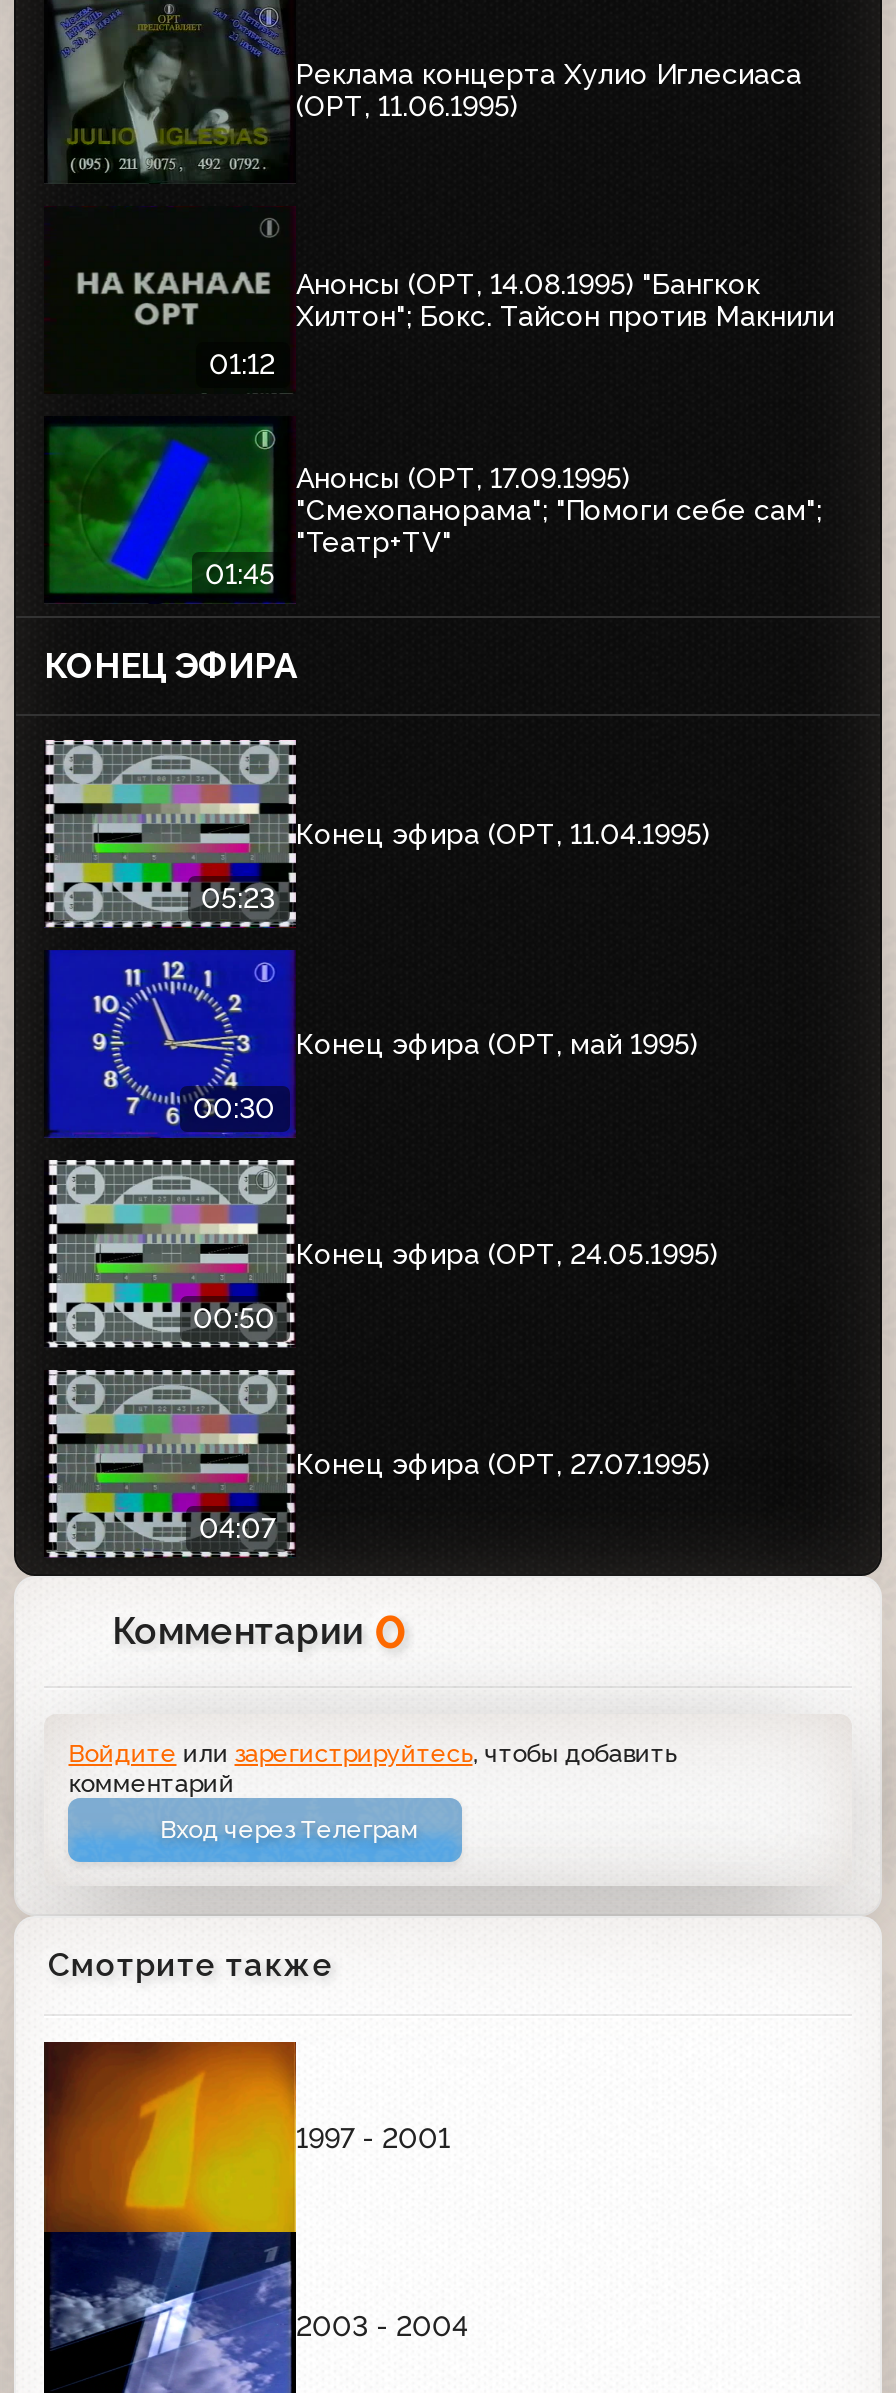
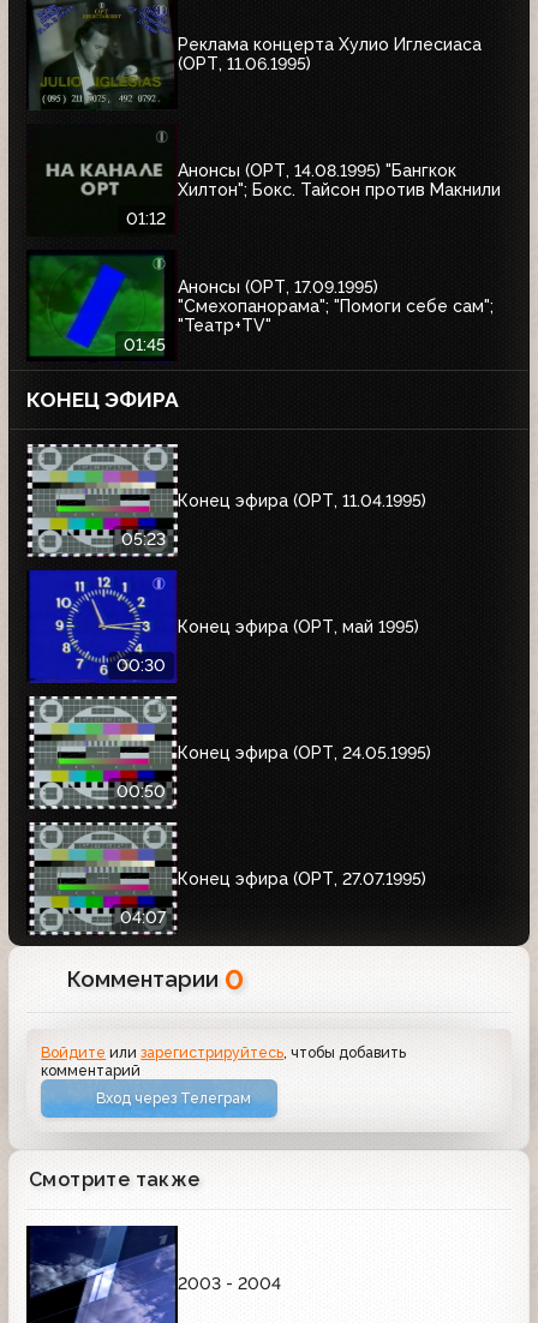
[44,2038,450,2232] [image] | 1997 - 2001 -> none

